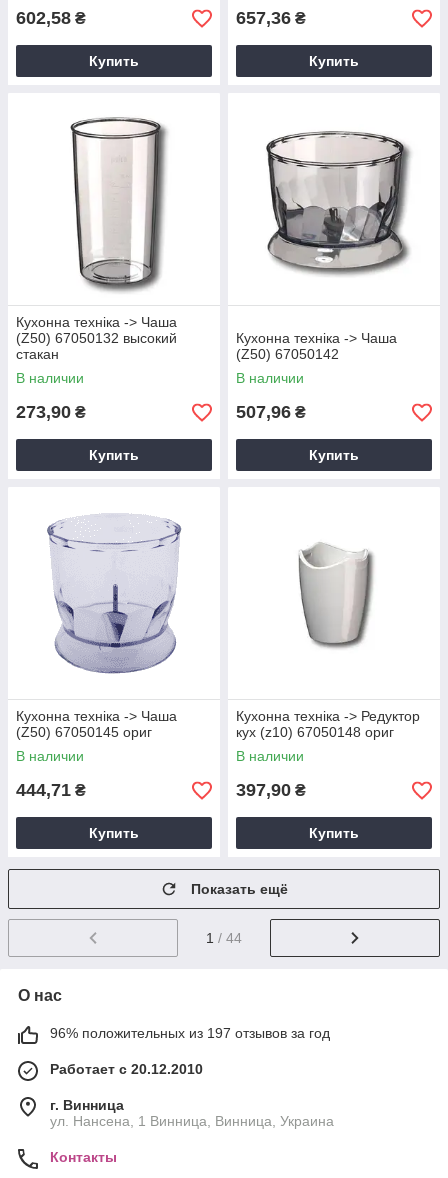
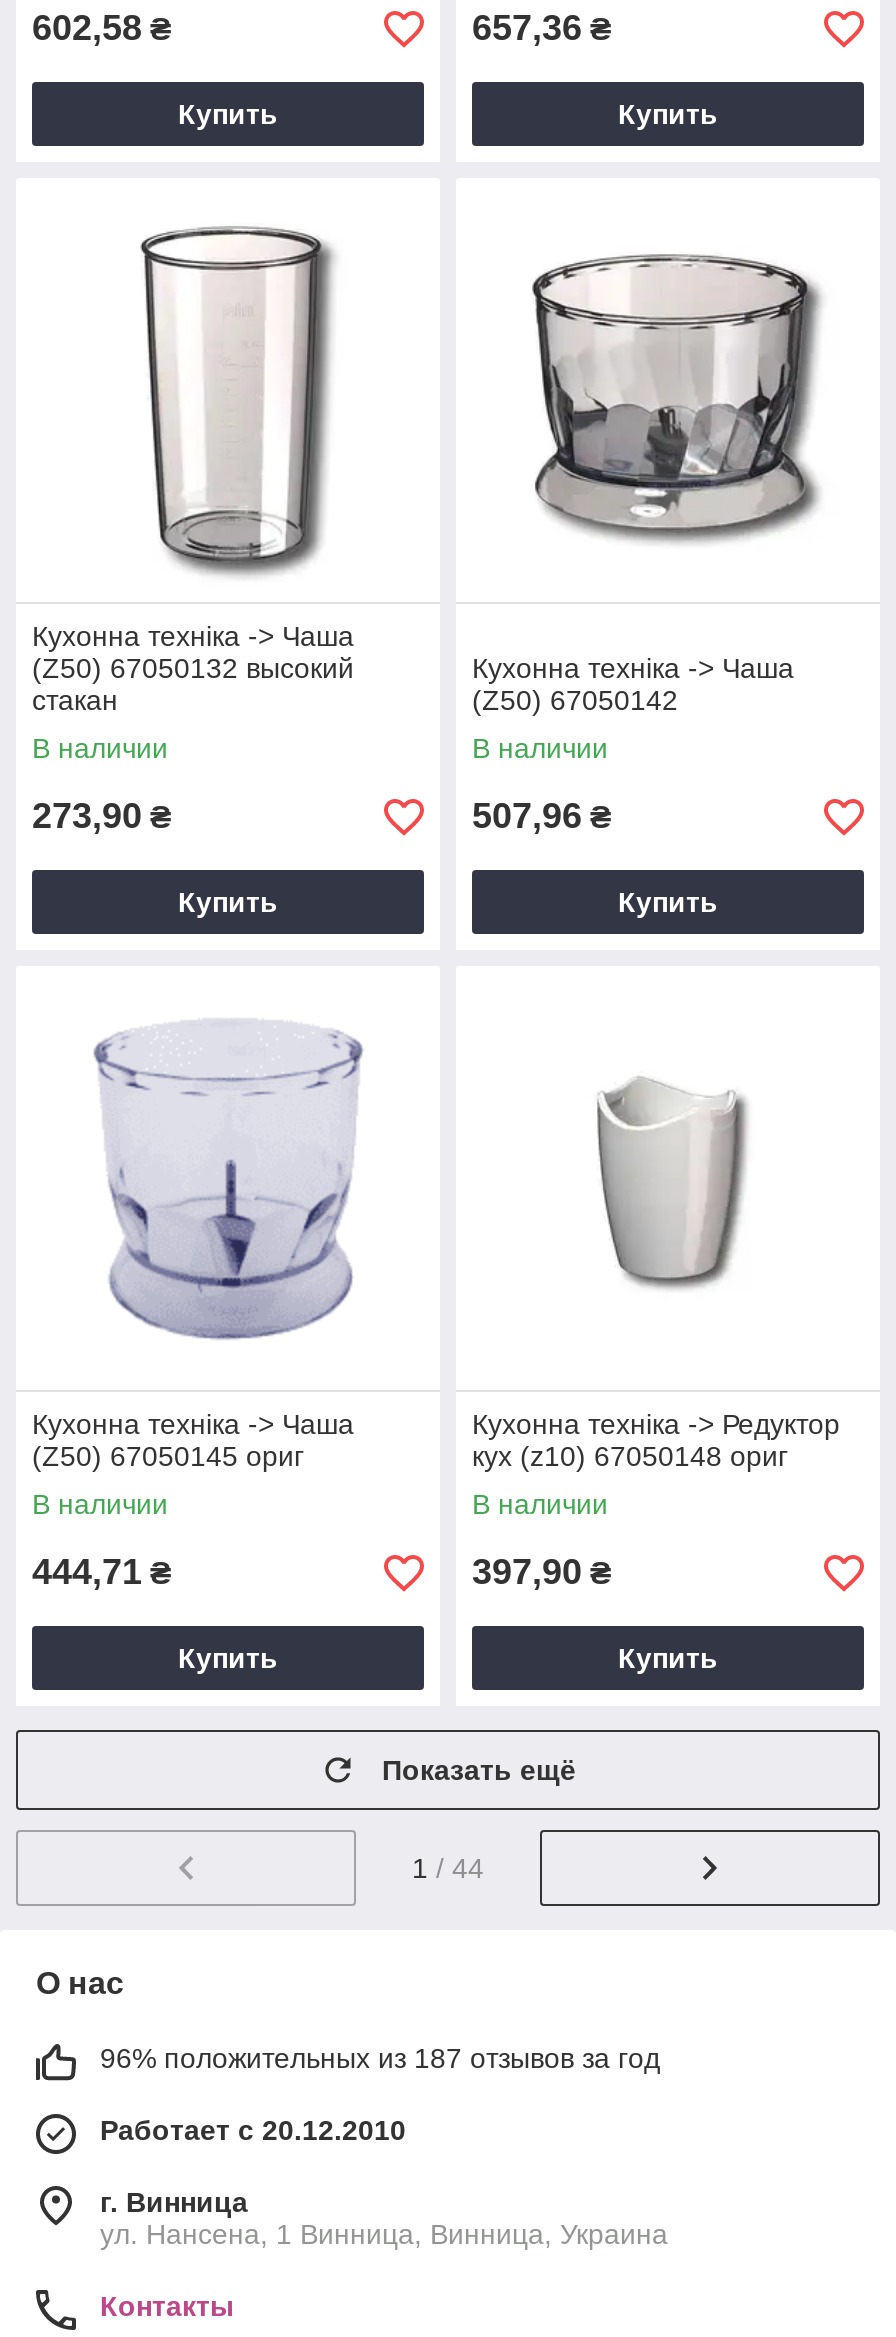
[50,1025,330,1041] 96% положительных из 197 отзывов за год -> [100,2042,660,2074] 96% положительных из 187 отзывов за год

